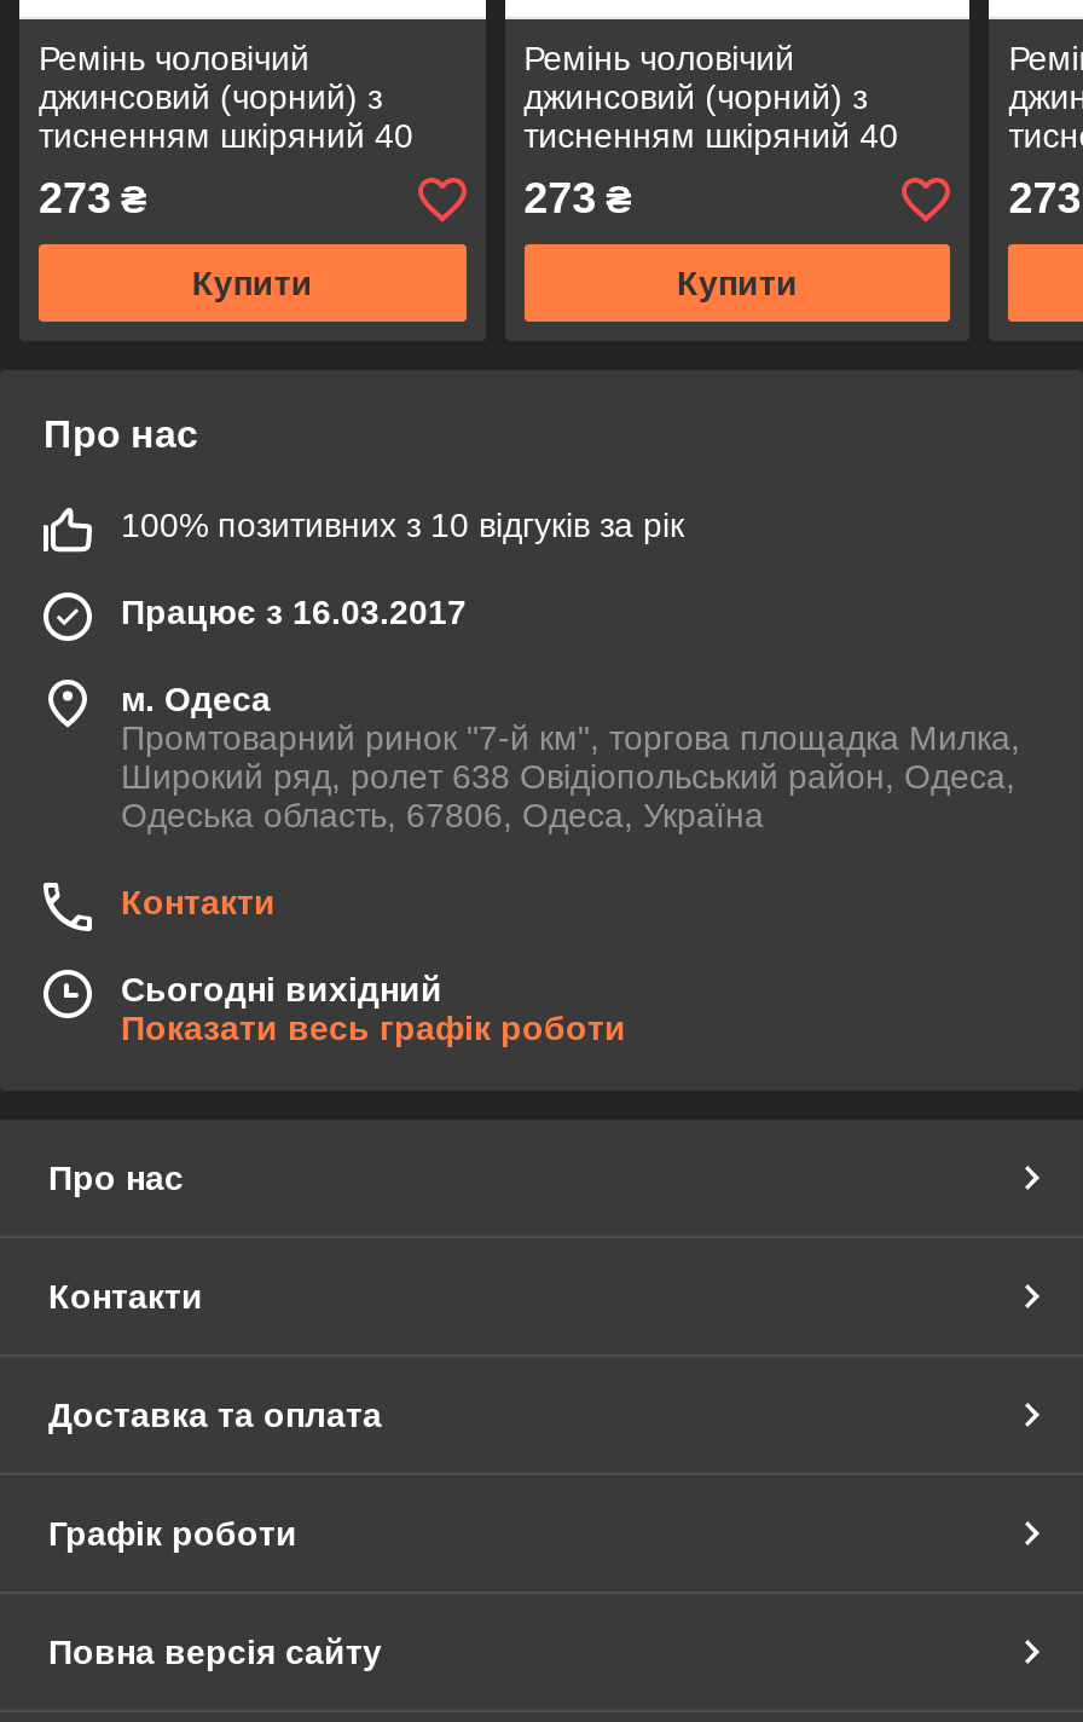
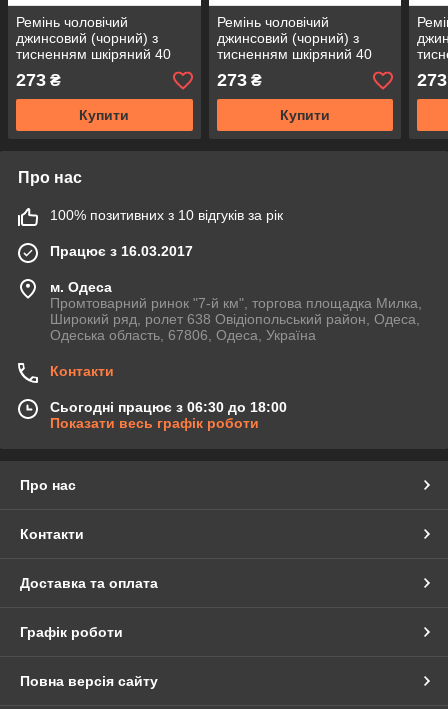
[121,971,442,1009] Сьогодні вихідний -> [50,399,287,415] Сьогодні працює з 06:30 до 18:00

